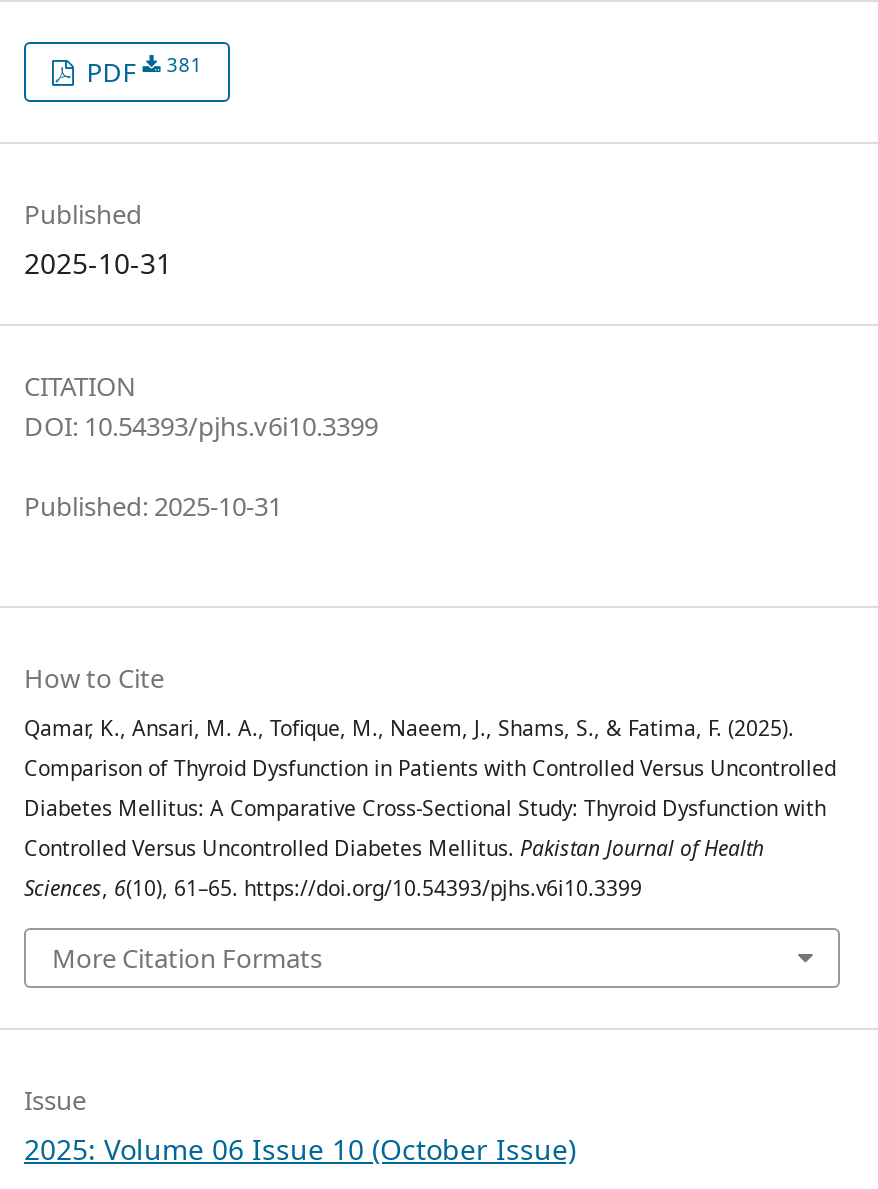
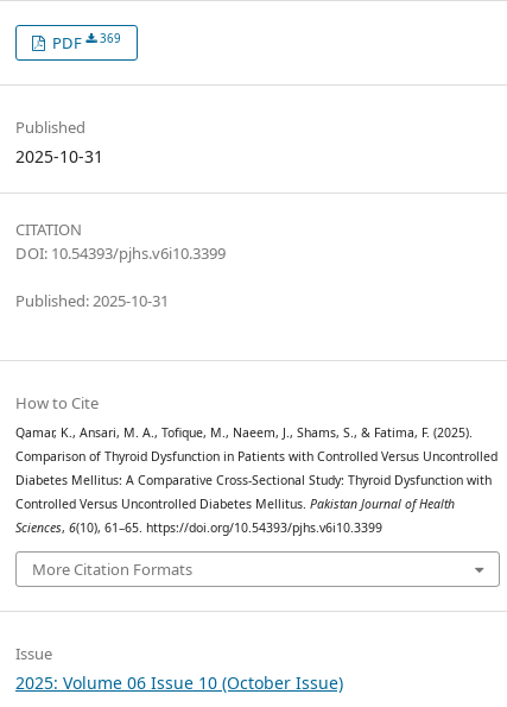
[80,52,202,90] PDF 381 -> [49,31,121,53] PDF 369

